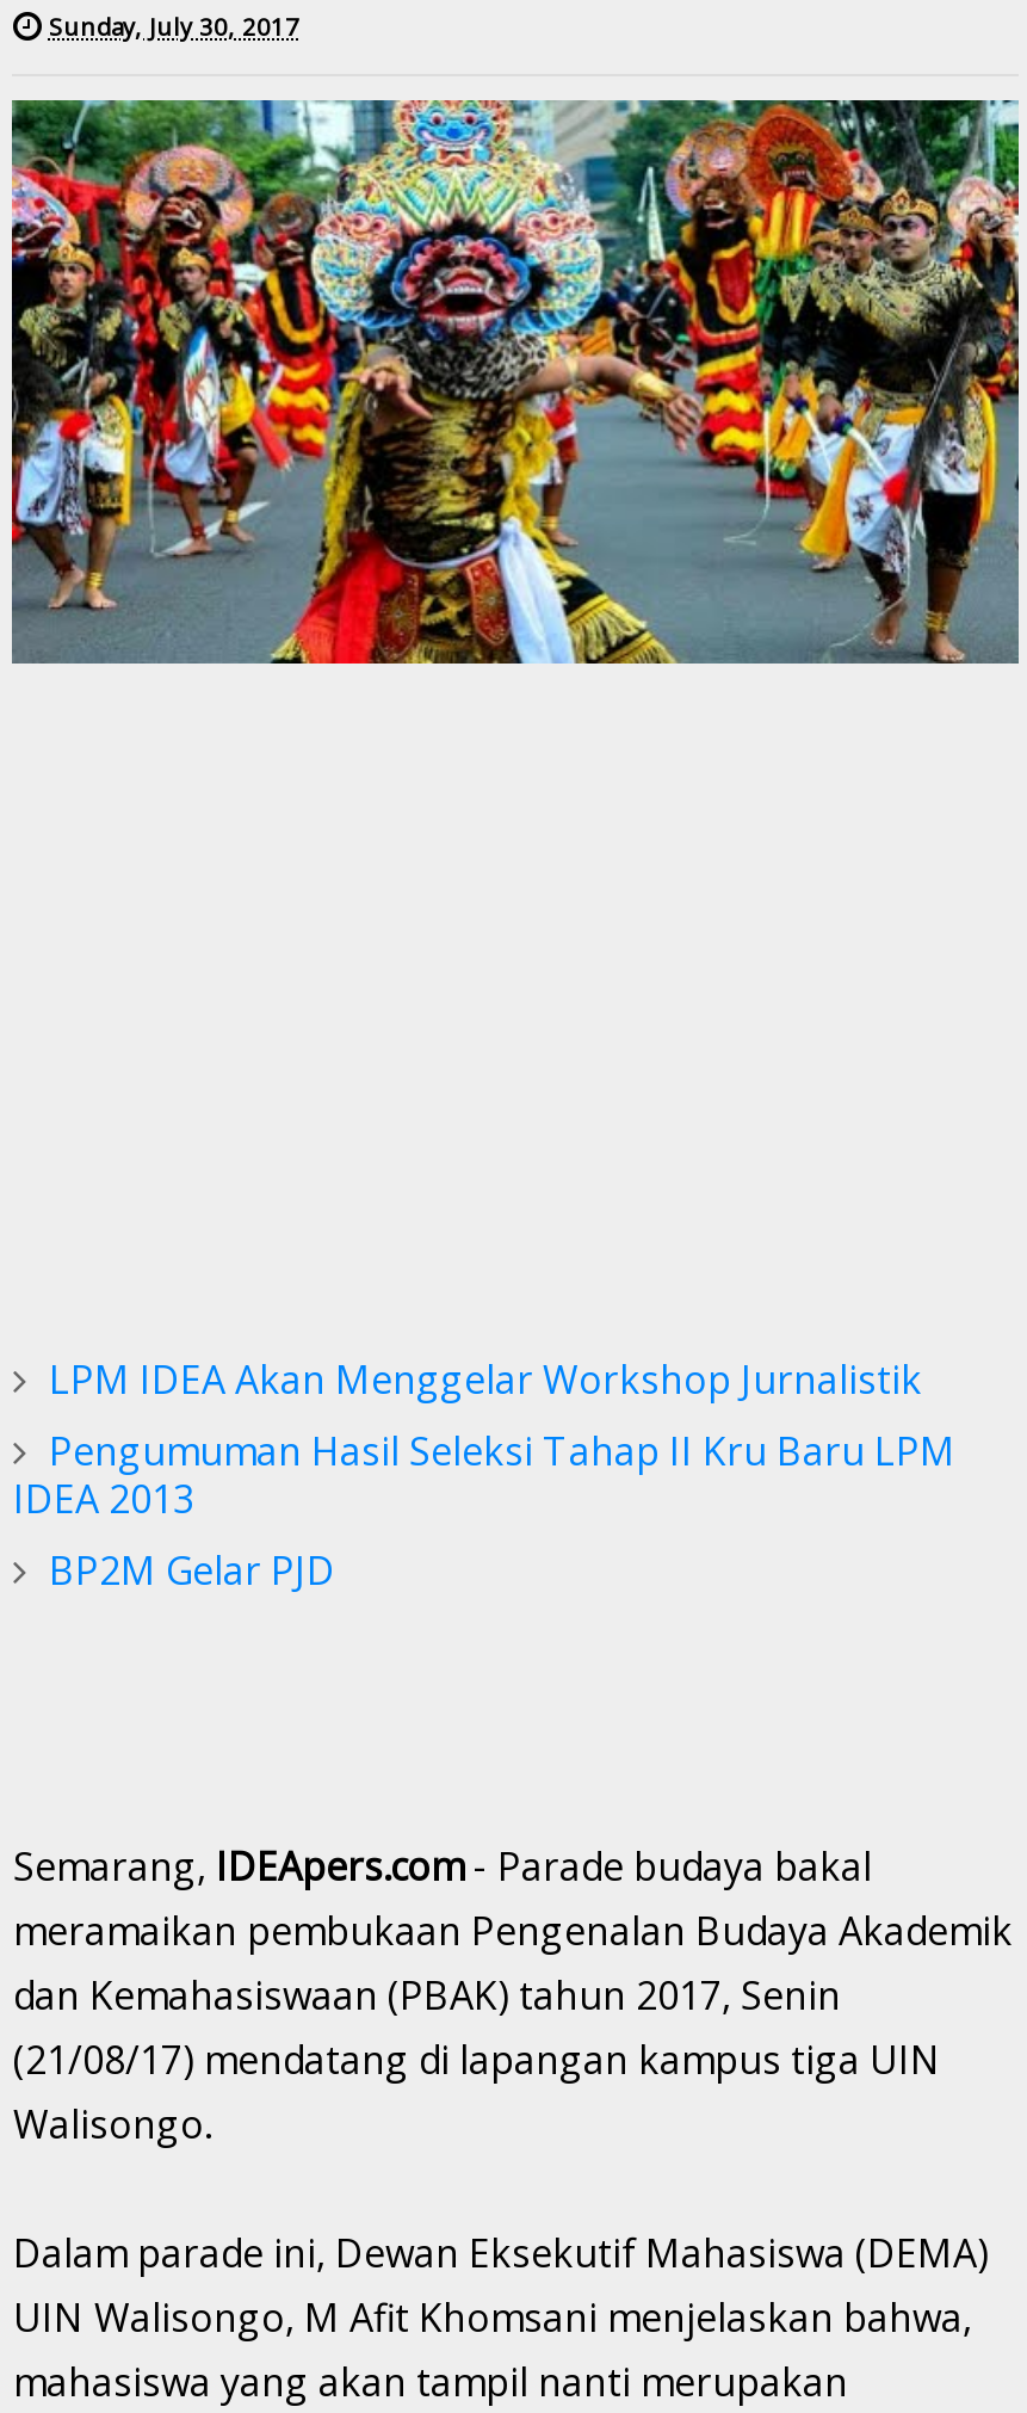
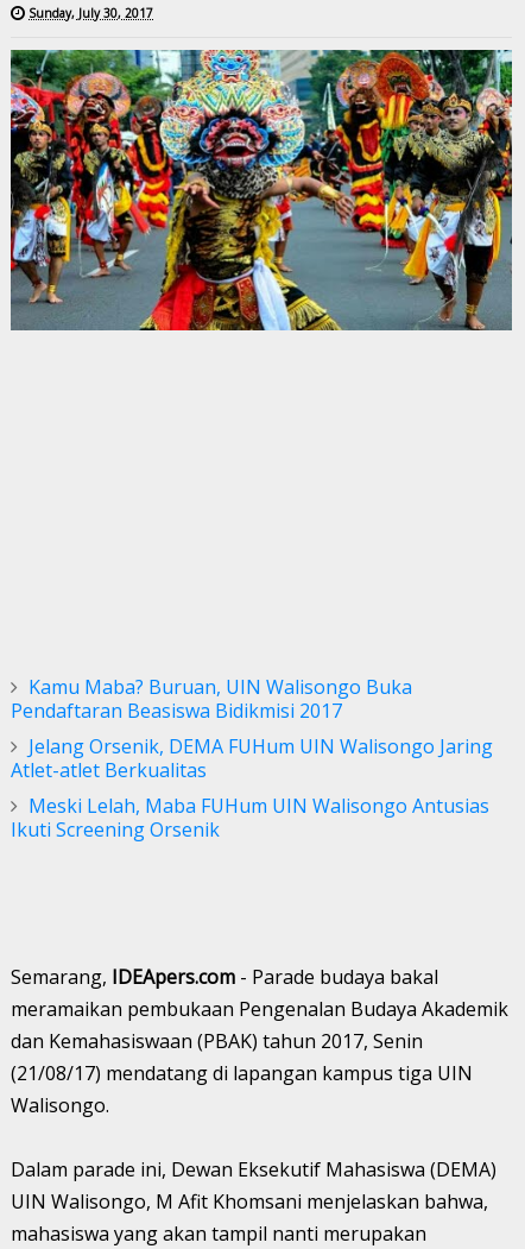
[13,1353,955,1596] LPM IDEA Akan Menggelar Workshop Jurnalistik | Pengumuman Hasil Seleksi Tahap II Kru Baru LPM | IDEA 2013 | BP2M Gelar PJD -> [11,674,493,842] Kamu Maba? Buruan, UIN Walisongo Buka | Pendaftaran Beasiswa Bidikmisi 2017 | Jelang Orsenik, DEMA FUHum UIN Walisongo Jaring | Atlet-atlet Berkualitas | Meski Lelah, Maba FUHum UIN Walisongo Antusias | Ikuti Screening Orsenik

